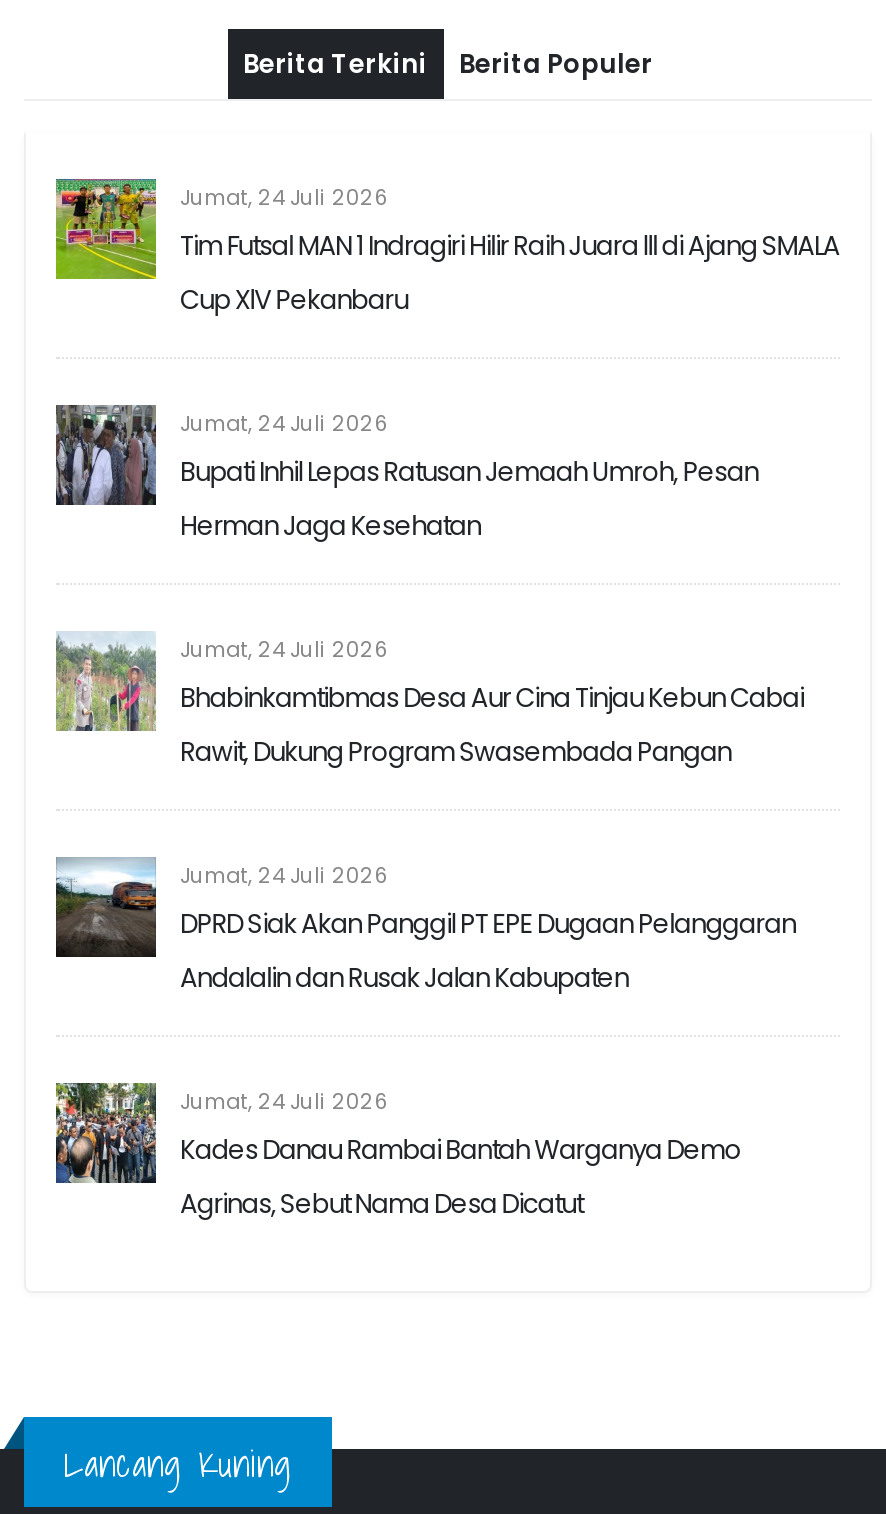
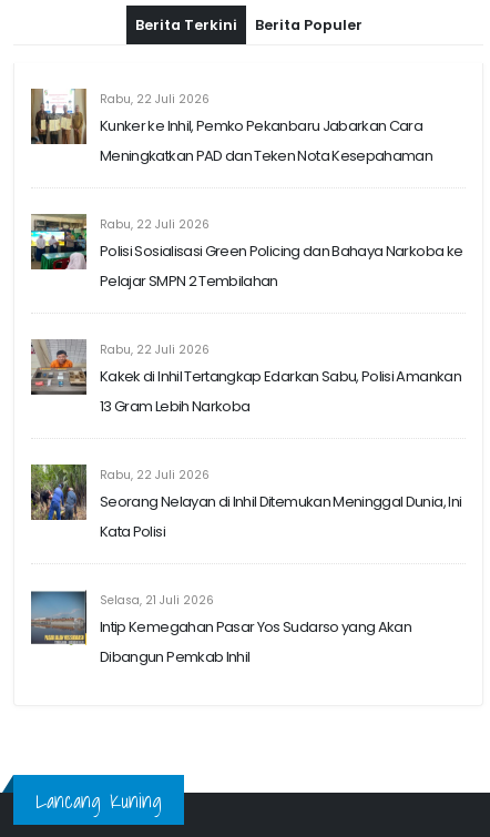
[54,177,839,319] [image] | Jumat, 24 Juli 2026 | Tim Futsal MAN 1 Indragiri Hilir Raih Juara lll di Ajang SMALA | Cup XlV Pekanbaru -> [30,89,432,166] [image] | Rabu, 22 Juli 2026 | Kunker ke Inhil, Pemko Pekanbaru Jabarkan Cara | Meningkatkan PAD dan Teken Nota Kesepahaman
[54,405,758,545] [image] | Jumat, 24 Juli 2026 | Bupati Inhil Lepas Ratusan Jemaah Umroh, Pesan | Herman Jaga Kesehatan -> [30,214,463,292] [image] | Rabu, 22 Juli 2026 | Polisi Sosialisasi Green Policing dan Bahaya Narkoba ke | Pelajar SMPN 2 Tembilahan
[54,633,804,771] [image] | Jumat, 24 Juli 2026 | Bhabinkamtibmas Desa Aur Cina Tinjau Kebun Cabai | Rawit, Dukung Program Swasembada Pangan -> [30,339,461,417] [image] | Rabu, 22 Juli 2026 | Kakek di Inhil Tertangkap Edarkan Sabu, Polisi Amankan | 13 Gram Lebih Narkoba
[56,857,796,997] [image] | Jumat, 24 Juli 2026 | DPRD Siak Akan Panggil PT EPE Dugaan Pelanggaran | Andalalin dan Rusak Jalan Kabupaten -> [31,463,461,542] [image] | Rabu, 22 Juli 2026 | Seorang Nelayan di Inhil Ditemukan Meninggal Dunia, Ini | Kata Polisi
[54,1081,741,1223] [image] | Jumat, 24 Juli 2026 | Kades Danau Rambai Bantah Warganya Demo | Agrinas, Sebut Nama Desa Dicatut -> [30,590,411,667] [image] | Selasa, 21 Juli 2026 | Intip Kemegahan Pasar Yos Sudarso yang Akan | Dibangun Pemkab Inhil

